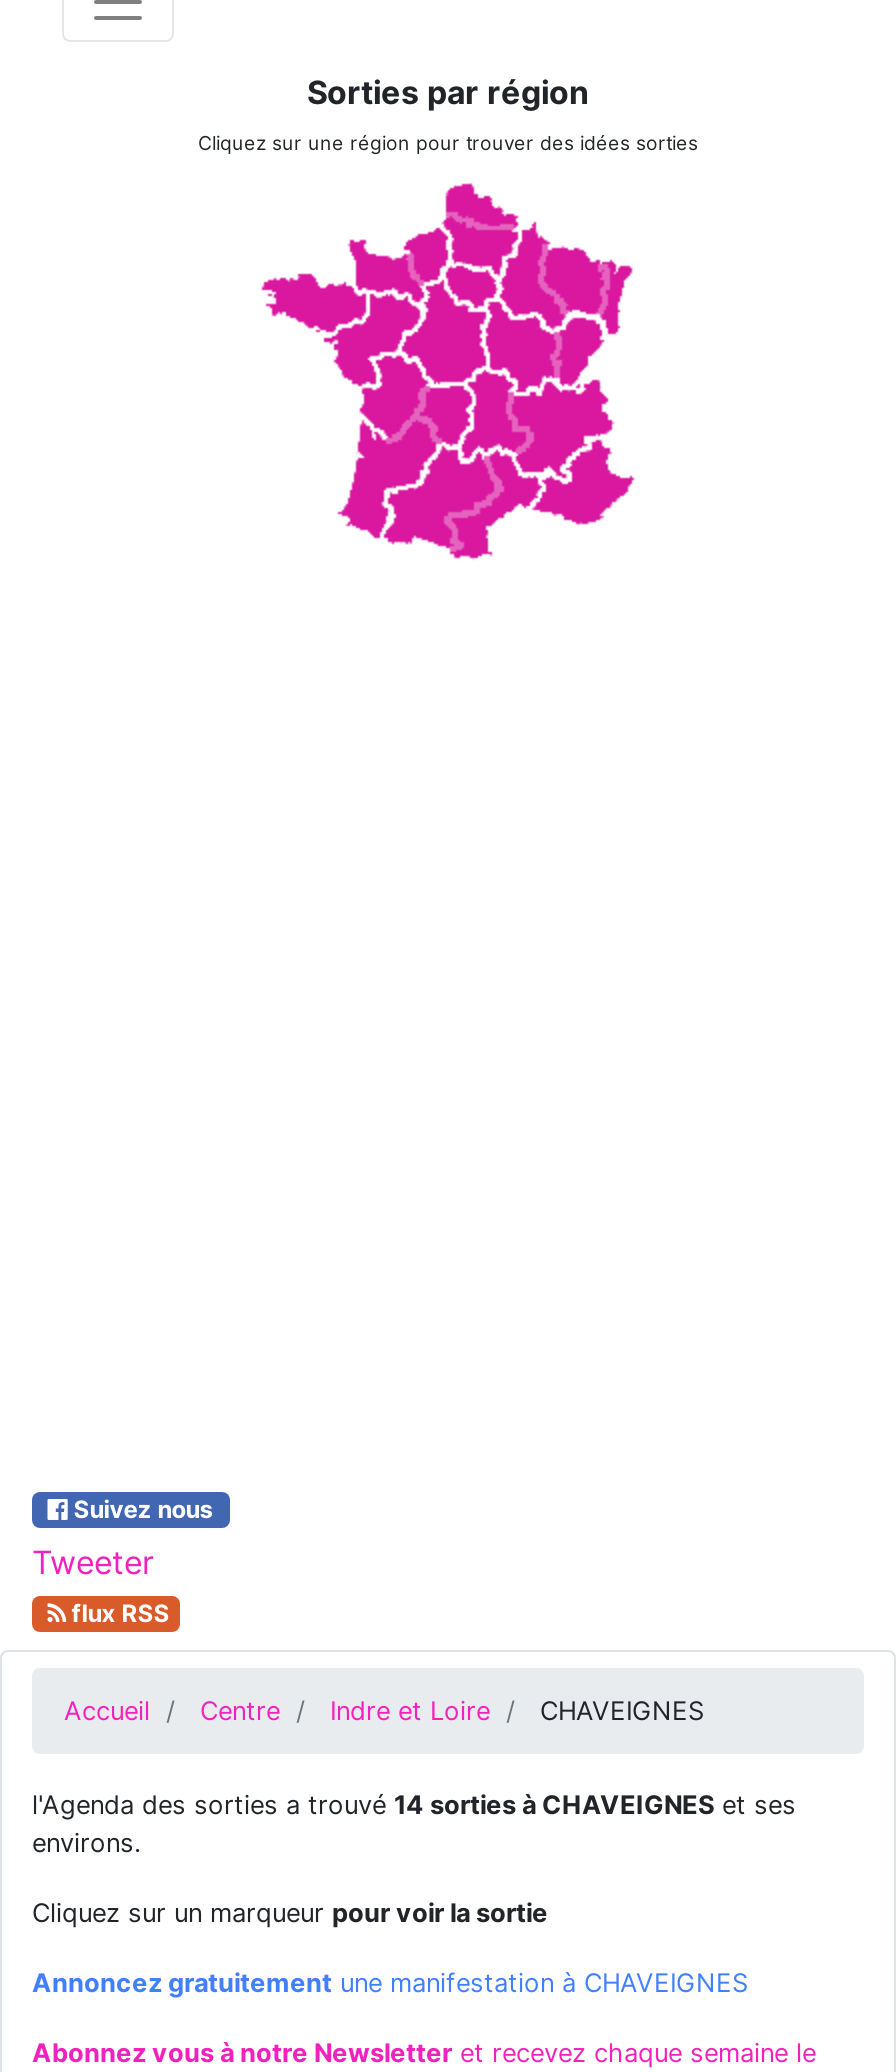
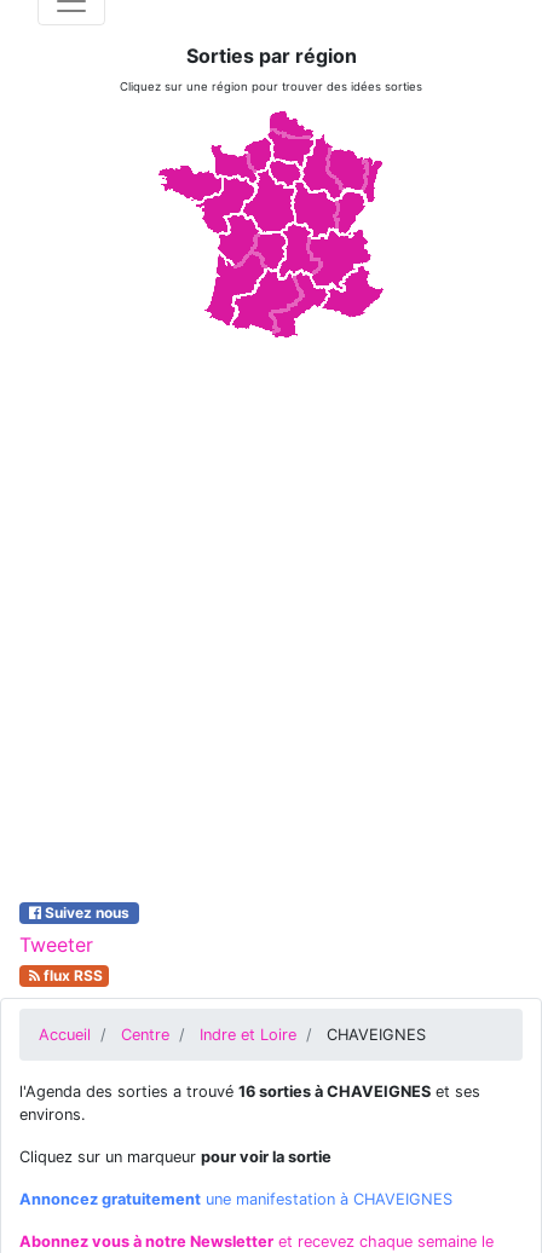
[32,1790,796,1820] l'Agenda des sorties a trouvé 14 sorties à CHAVEIGNES et ses -> [19,1082,480,1101] l'Agenda des sorties a trouvé 16 sorties à CHAVEIGNES et ses

